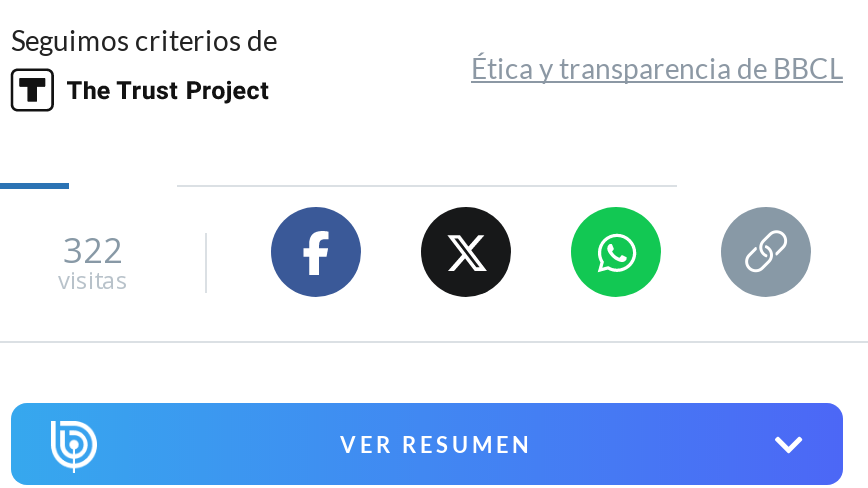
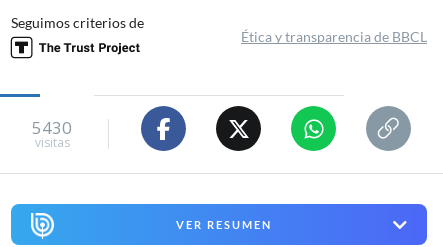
[63,227,123,273] 322 -> [32,116,72,139] 5430

